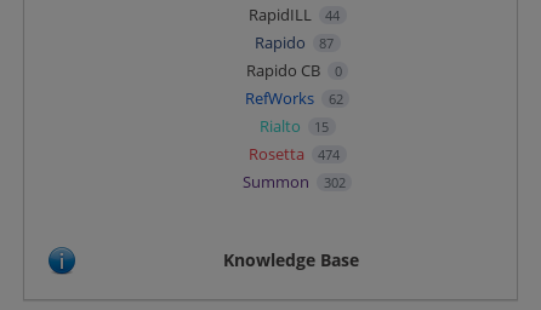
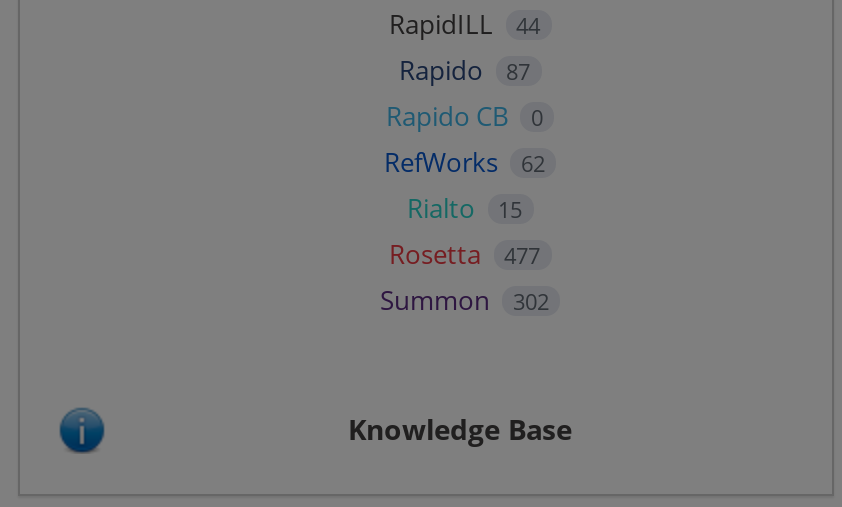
[248,143,340,165] Rosetta 474 -> [389,236,540,272] Rosetta 477

